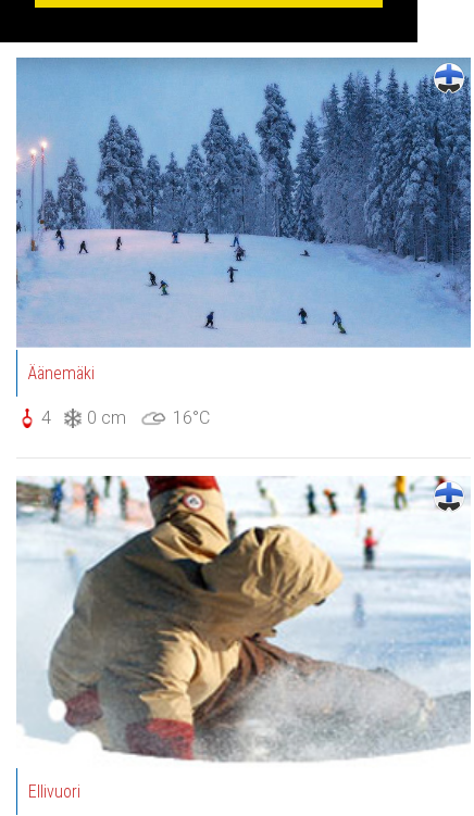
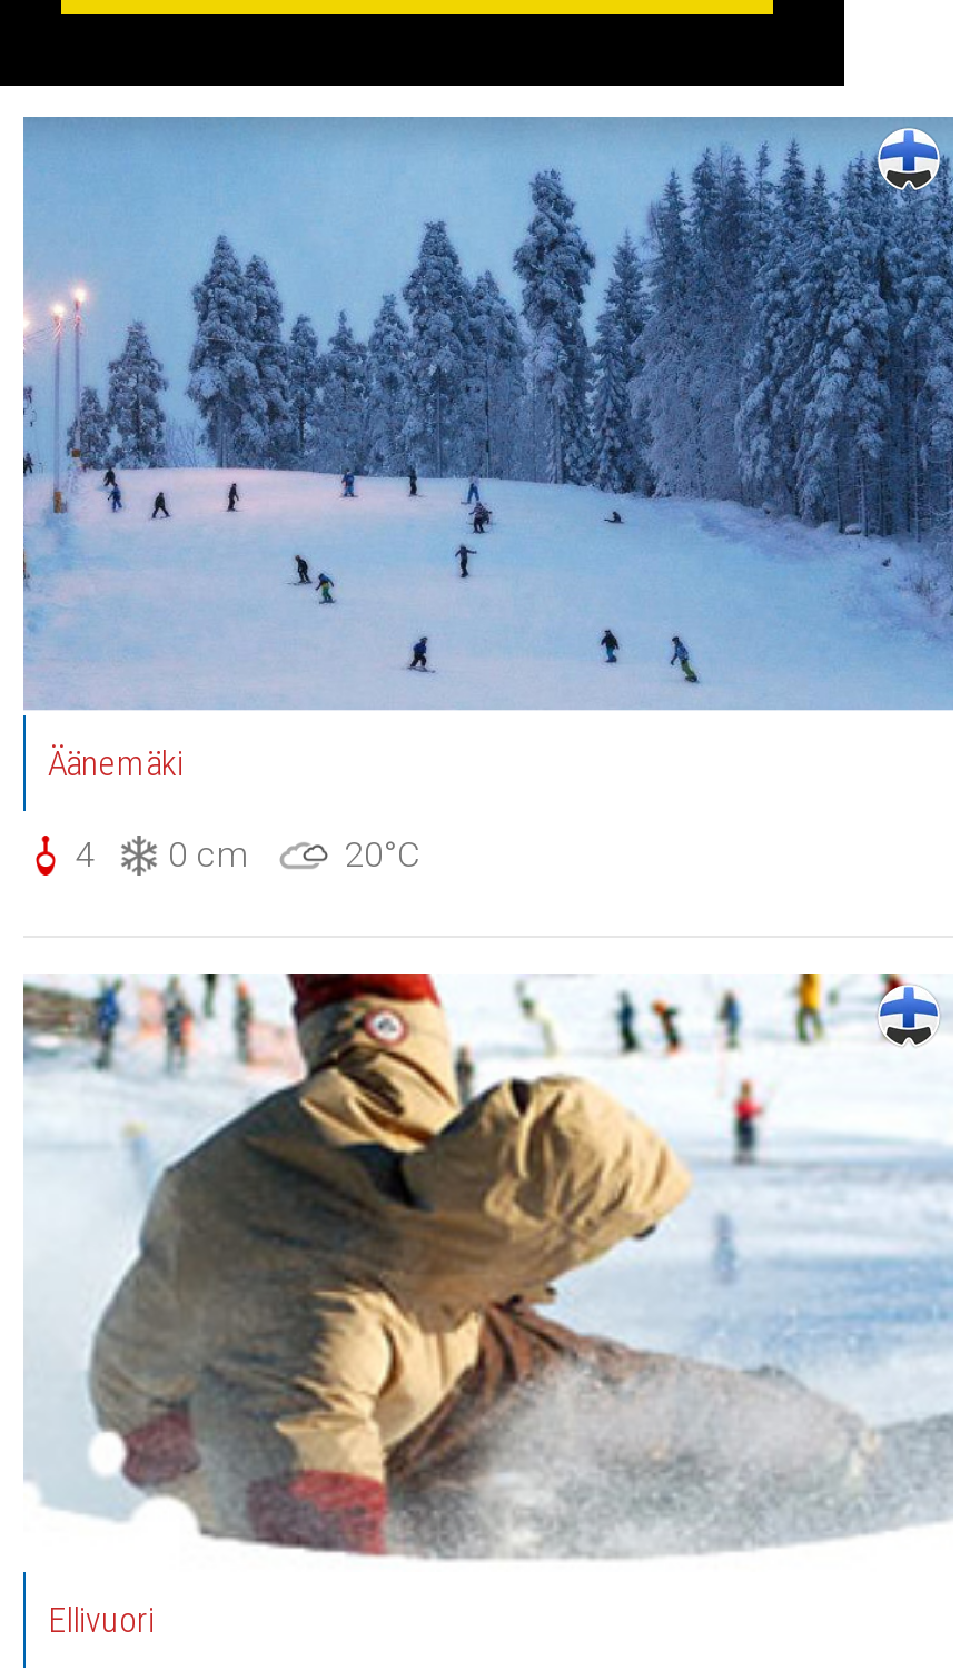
[173,408,210,428] 16°C -> [344,834,419,876] 20°C

